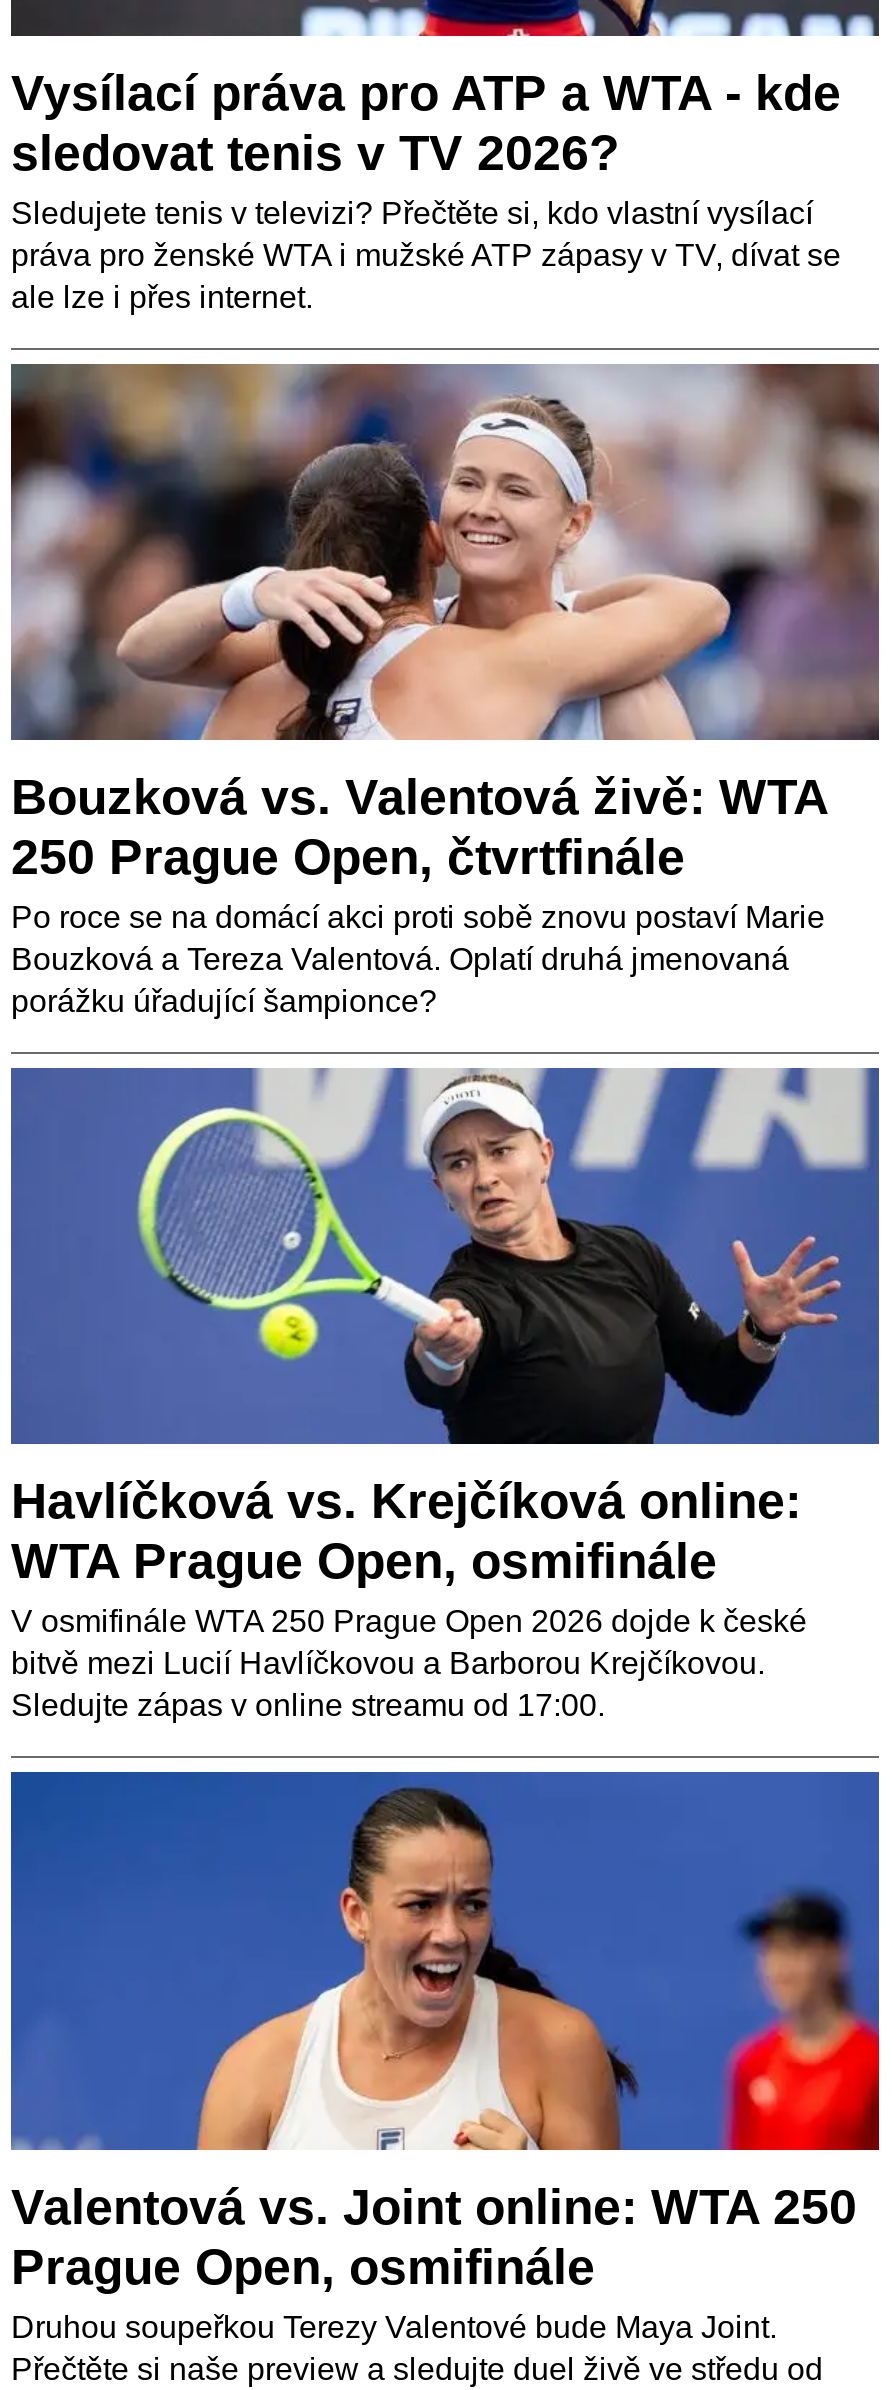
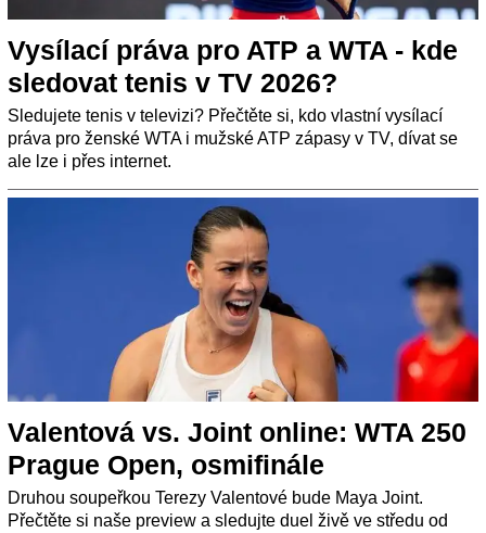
[11,362,879,1019] [image] | Bouzková vs. Valentová živě: WTA | 250 Prague Open, čtvrtfinále | Po roce se na domácí akci proti sobě znovu postaví Marie | Bouzková a Tereza Valentová. Oplatí druhá jmenovaná | porážku úřadující šampionce? -> none
[9,1050,879,1723] [image] | Havlíčková vs. Krejčíková online: | WTA Prague Open, osmifinále | V osmifinále WTA 250 Prague Open 2026 dojde k české | bitvě mezi Lucií Havlíčkovou a Barborou Krejčíkovou. | Sledujte zápas v online streamu od 17:00. -> none

